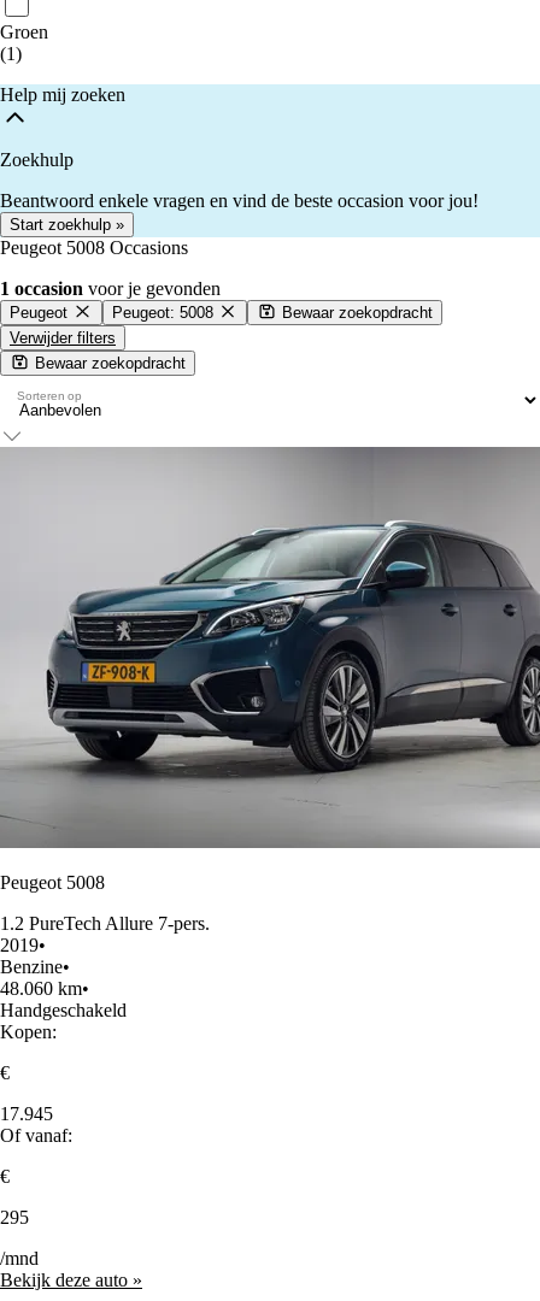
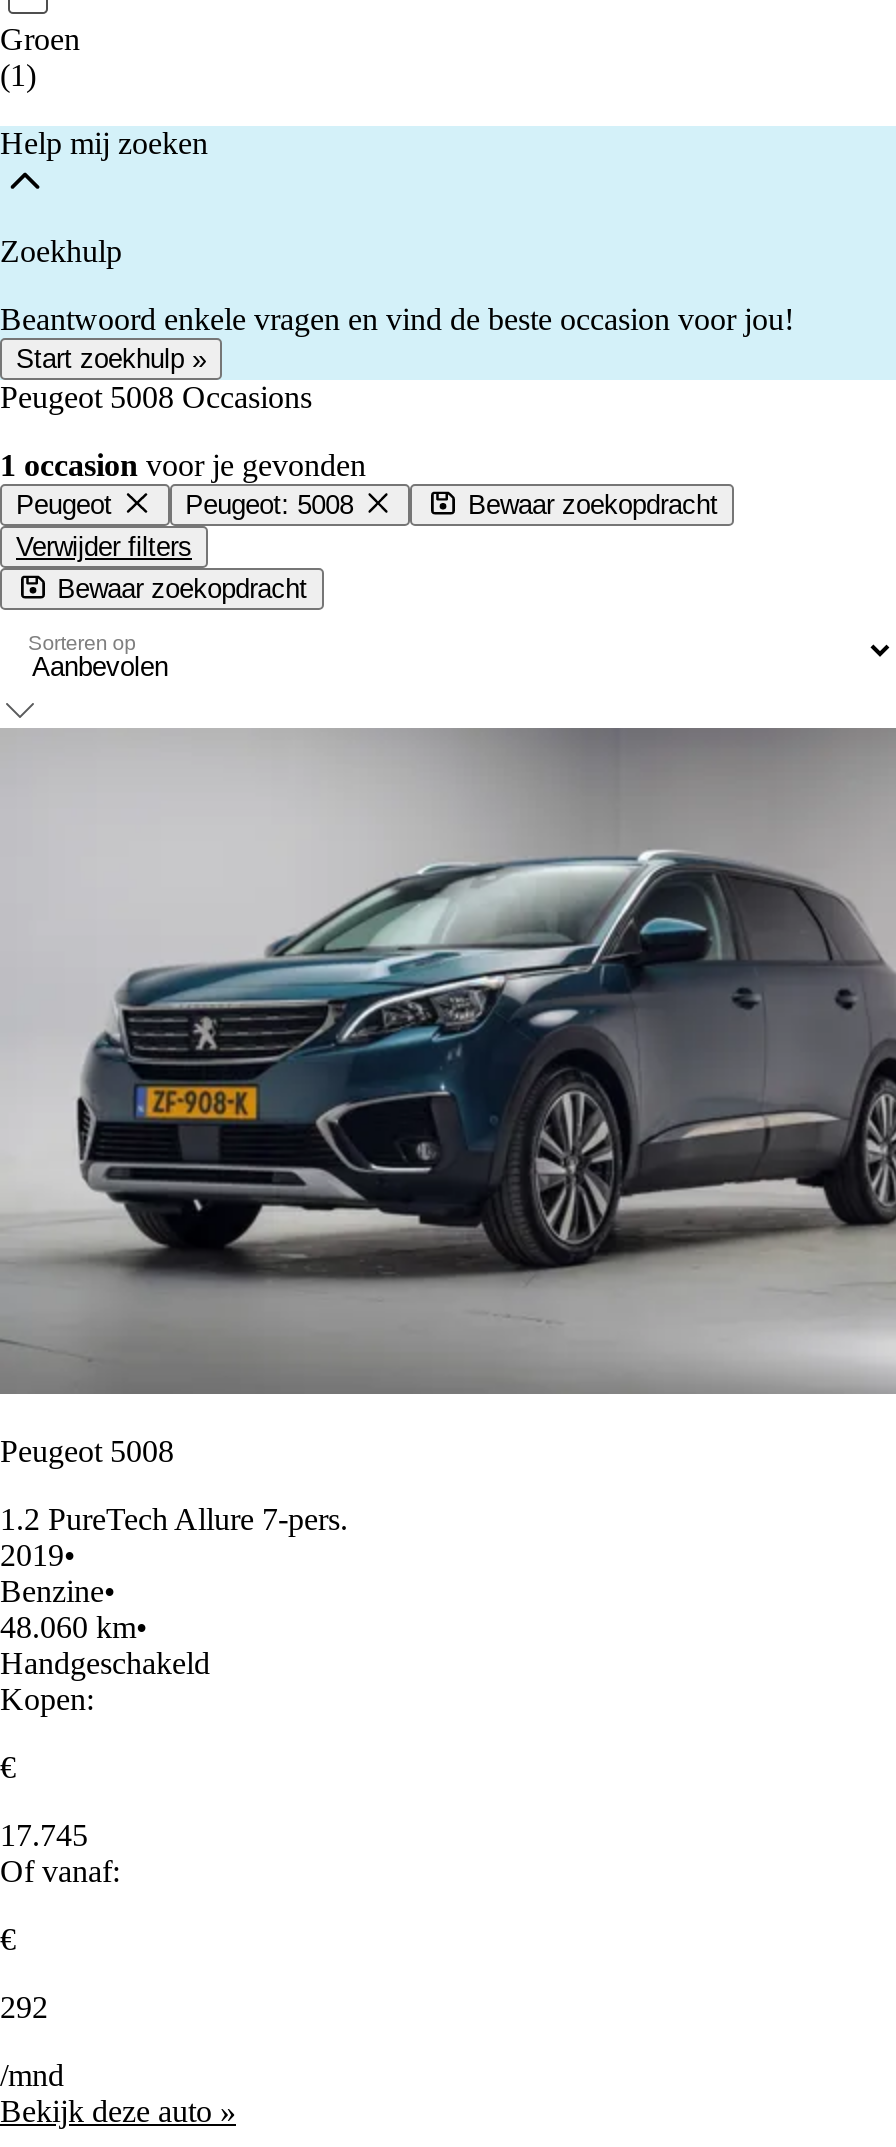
[0,1103,53,1124] 17.945 -> [0,1818,88,1852] 17.745
[0,1207,29,1227] 295 -> [0,1990,48,2024] 292

